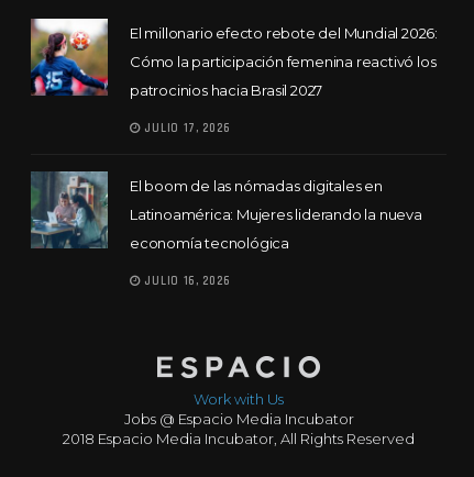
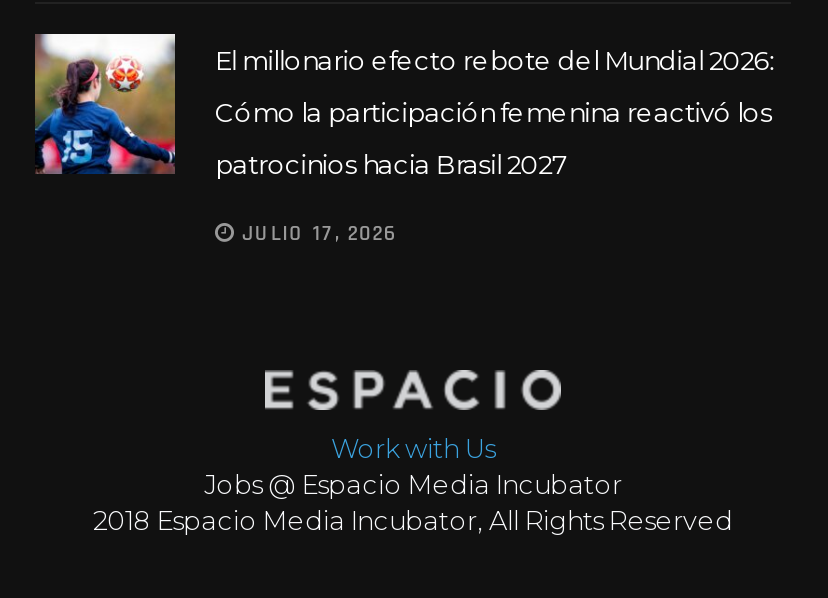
[30,170,422,289] [image] | El boom de las nómadas digitales en | Latinoamérica: Mujeres liderando la nueva | economía tecnológica | JULIO 16, 2026 -> none

